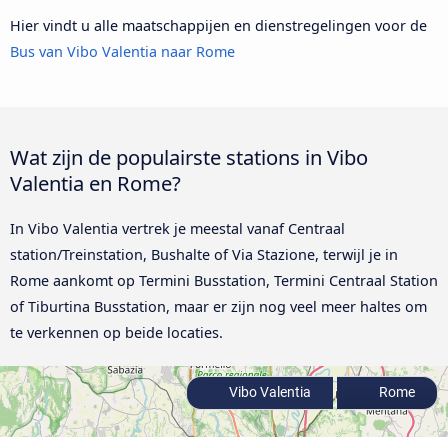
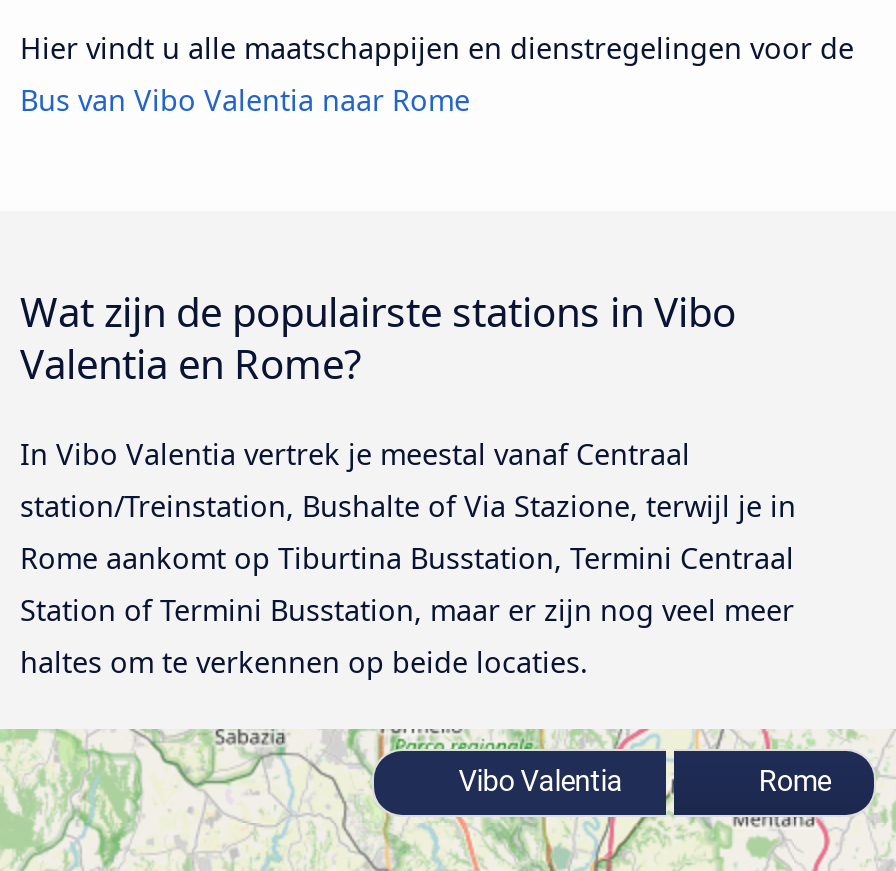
[10,271,438,342] Rome aankomt op Termini Busstation, Termini Centraal Station | of Tiburtina Busstation, maar er zijn nog veel meer haltes om | te verkennen op beide locaties. -> [20,540,794,682] Rome aankomt op Tiburtina Busstation, Termini Centraal | Station of Termini Busstation, maar er zijn nog veel meer | haltes om te verkennen op beide locaties.

